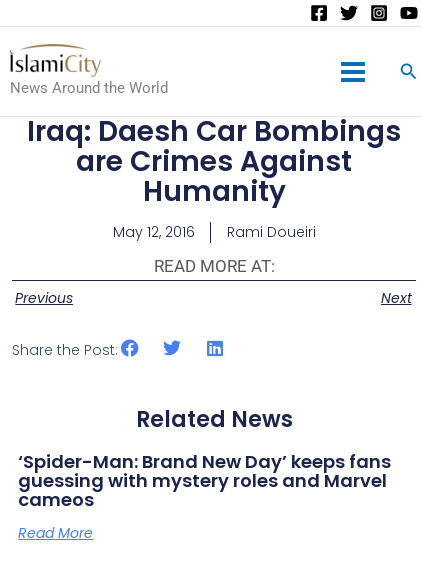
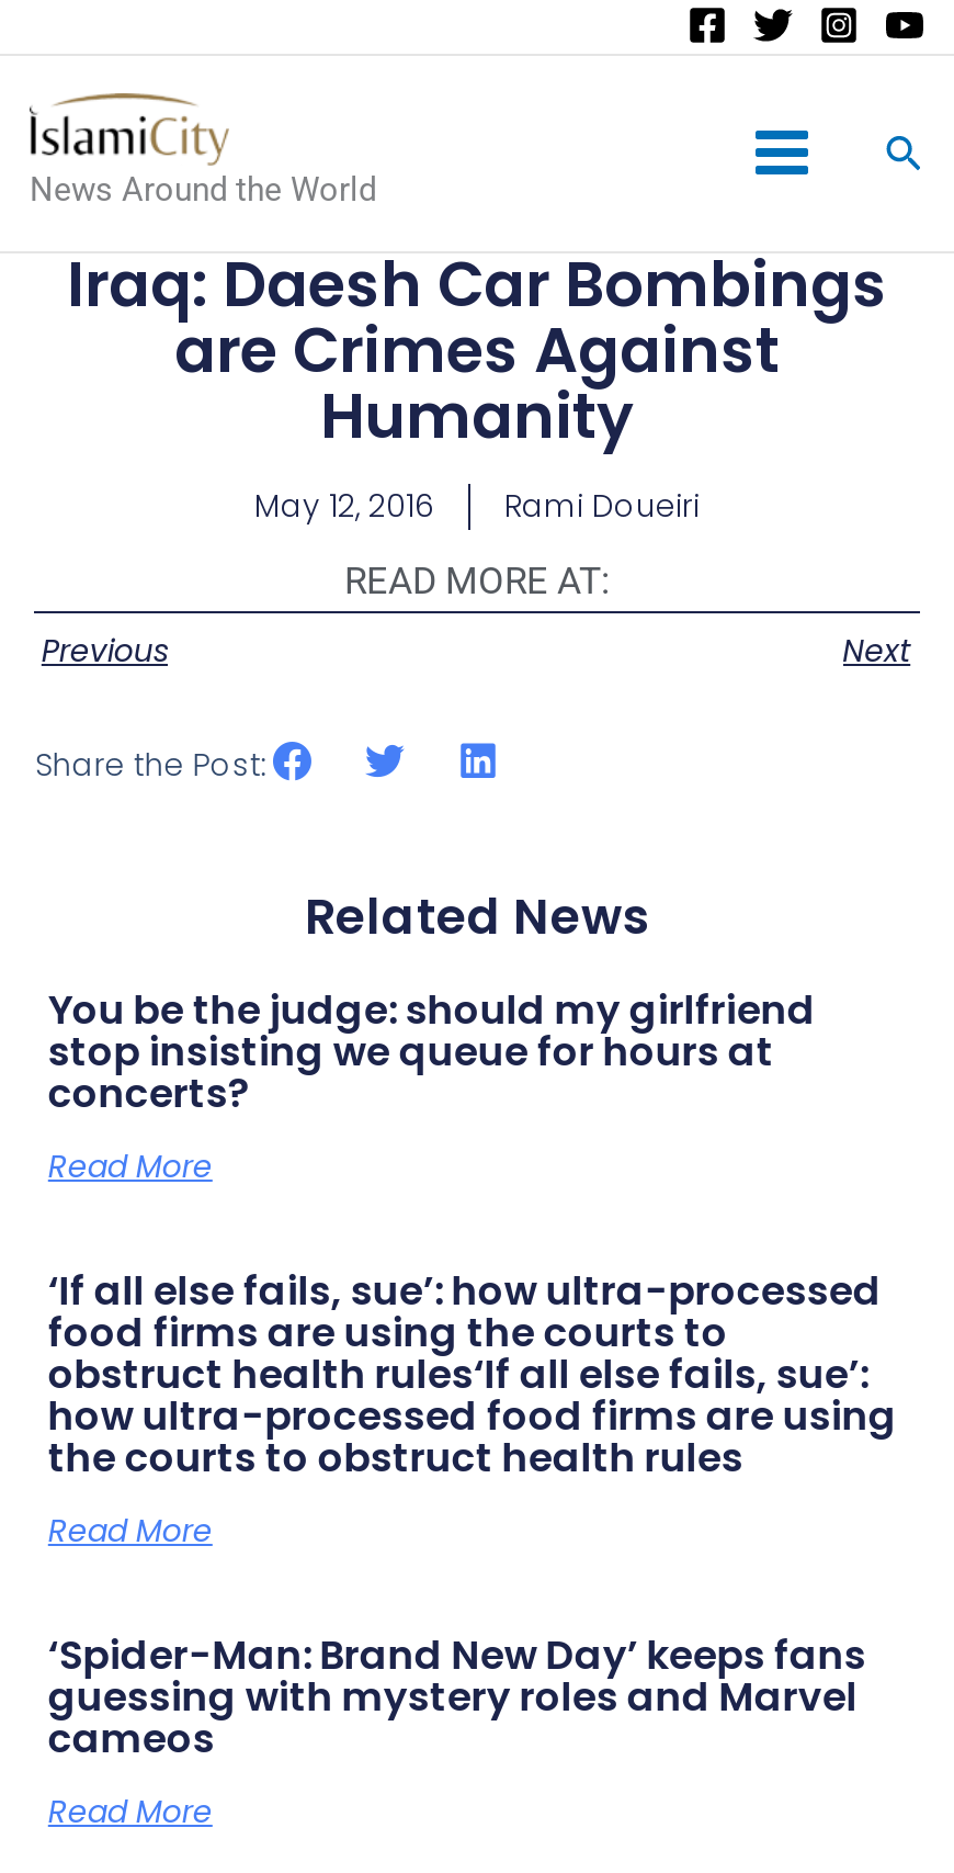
none -> [48,981,897,1552] You be the judge: should my girlfriend | stop insisting we queue for hours at | concerts? | Read More | ‘If all else fails, sue’: how ultra-processed | food firms are using the courts to | obstruct health rules‘If all else fails, sue’: | how ultra-processed food firms are using | the courts to obstruct health rules | Read More

